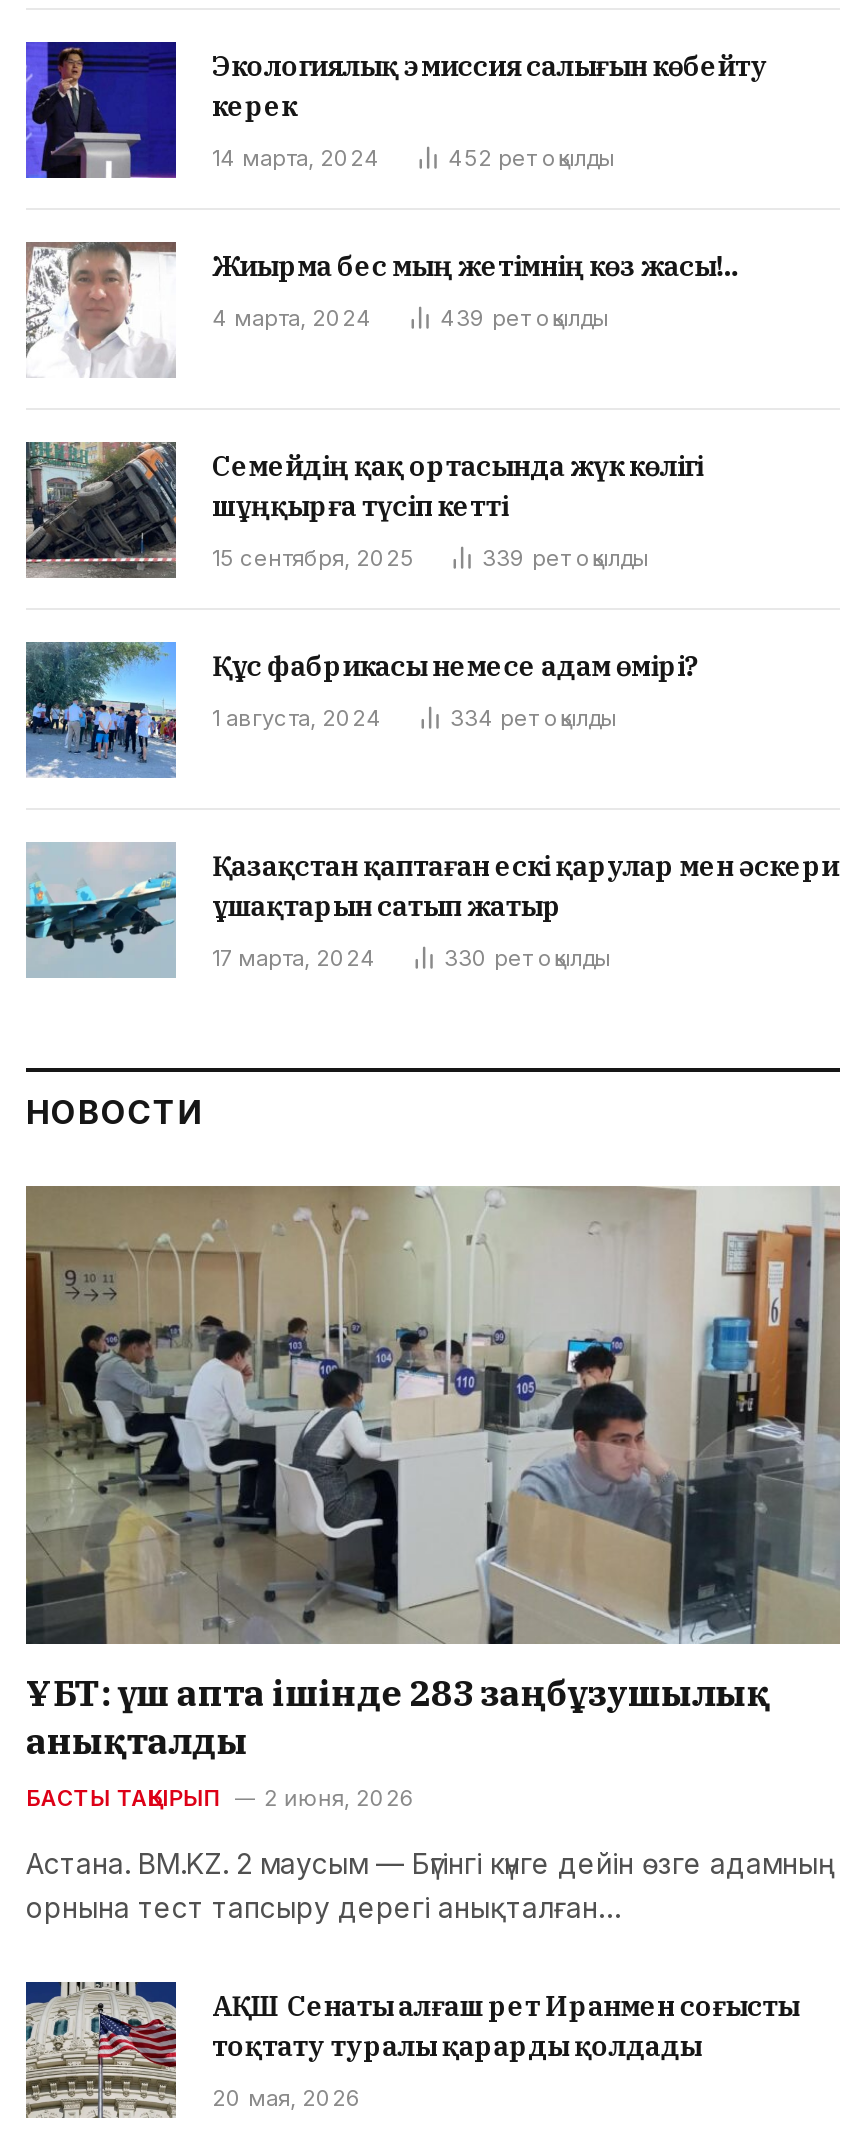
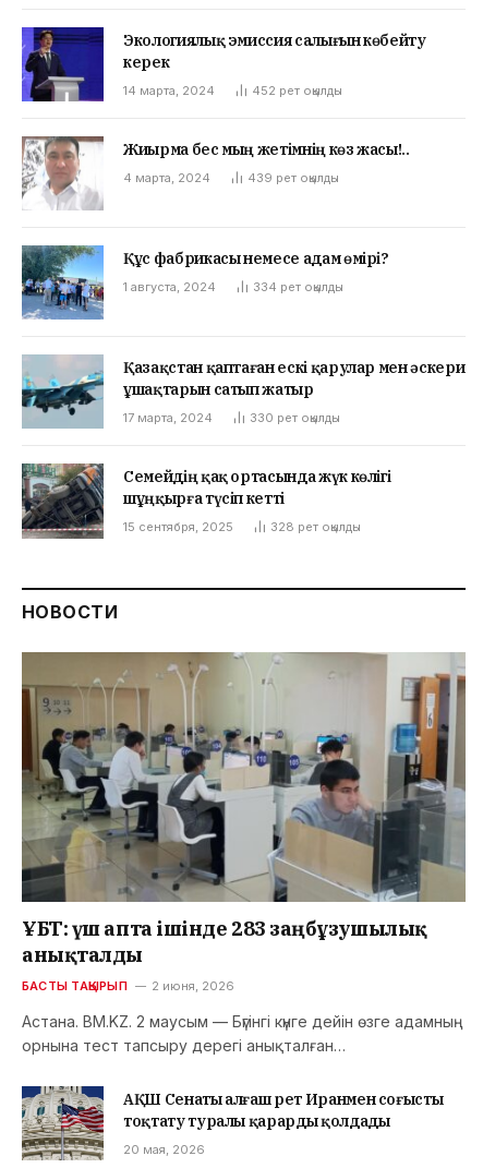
moved [26,442,703,580] -> [21,463,391,540]: [image] | Семейдің қақ ортасында жүк көлігі | шұңқырға түсіп кетті | 15 сентября, 2025
[482,544,648,572] 339 рет оқылды -> none
moved [22,638,839,973] -> [20,243,465,426]: [image] | Құс фабрикасы немесе адам өмірі? | 1 августа, 2024 | 334 рет оқылды | Қазақстан қаптаған ескі қарулар мен әскери | ұшақтарын сатып жатыр | 17 марта, 2024 | 330 рет оқылды
none -> [270,520,361,535] 328 рет оқылды

